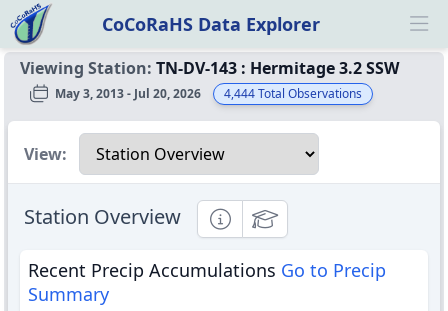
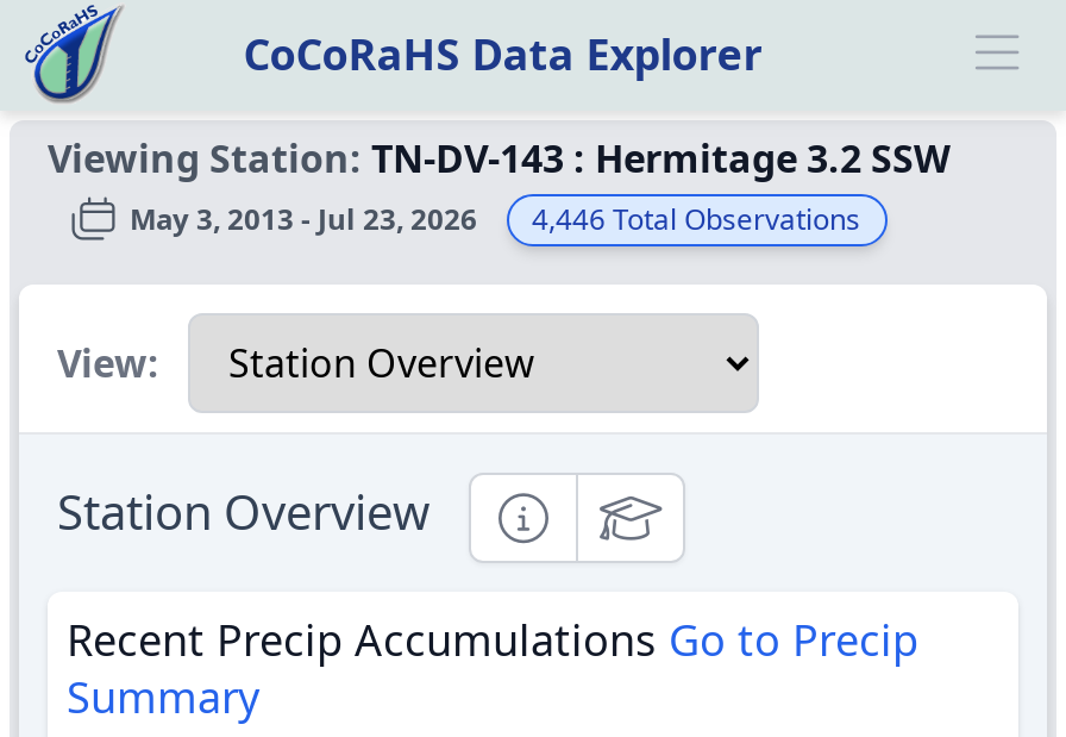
[54,85,200,102] May 3, 2013 - Jul 20, 2026 -> [130,199,477,239] May 3, 2013 - Jul 23, 2026
[223,85,361,102] 4,444 Total Observations -> [532,199,860,239] 4,446 Total Observations

